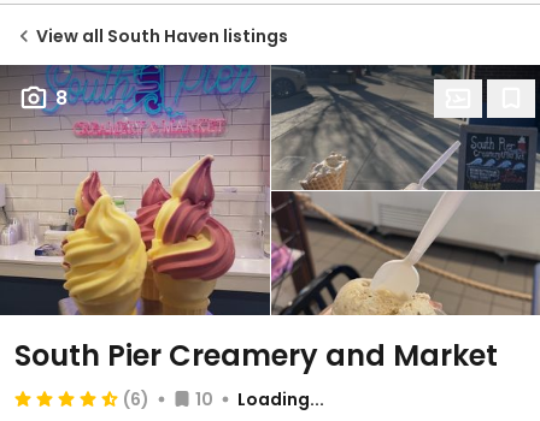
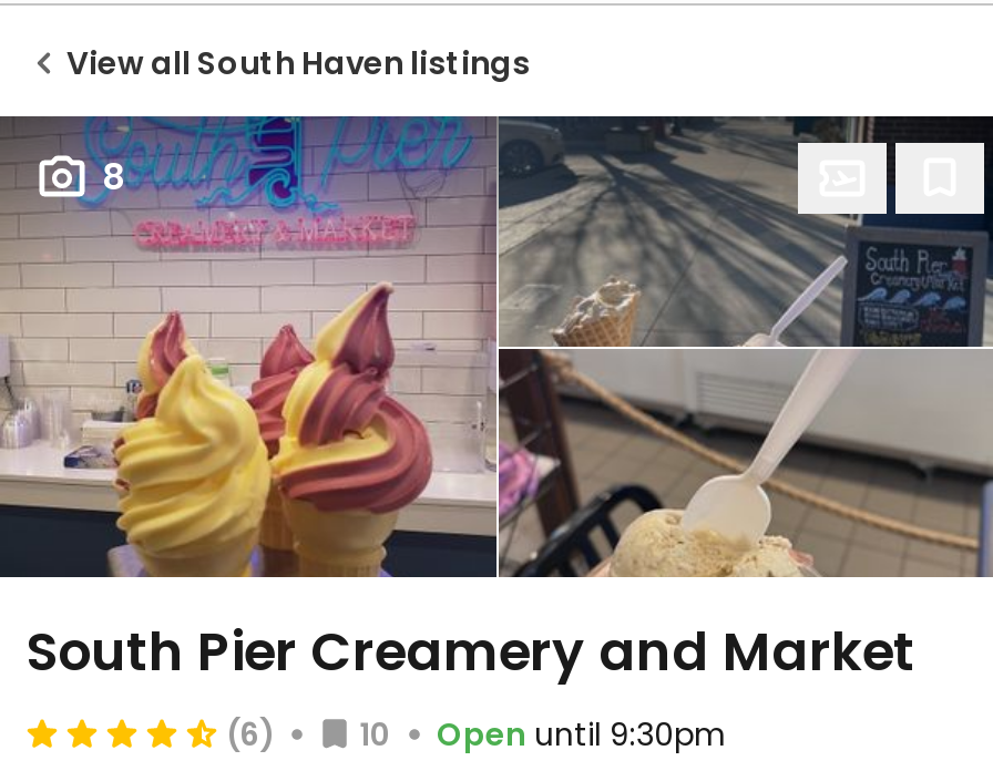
[237,387,324,411] Loading... -> [437,711,727,755] Open until 9:30pm

